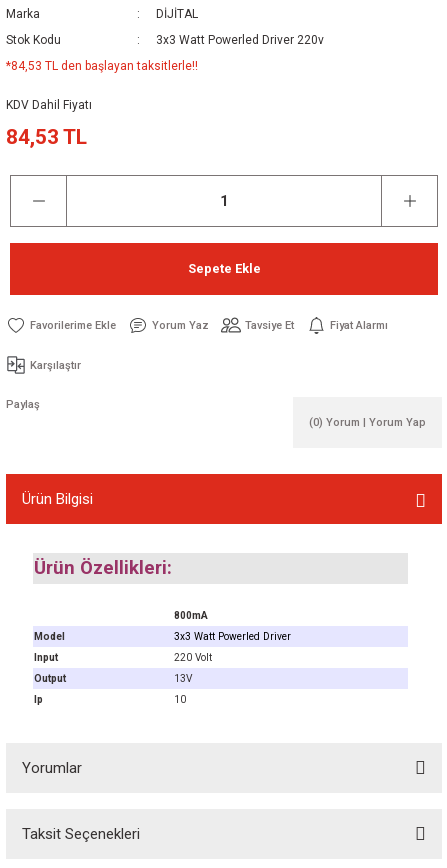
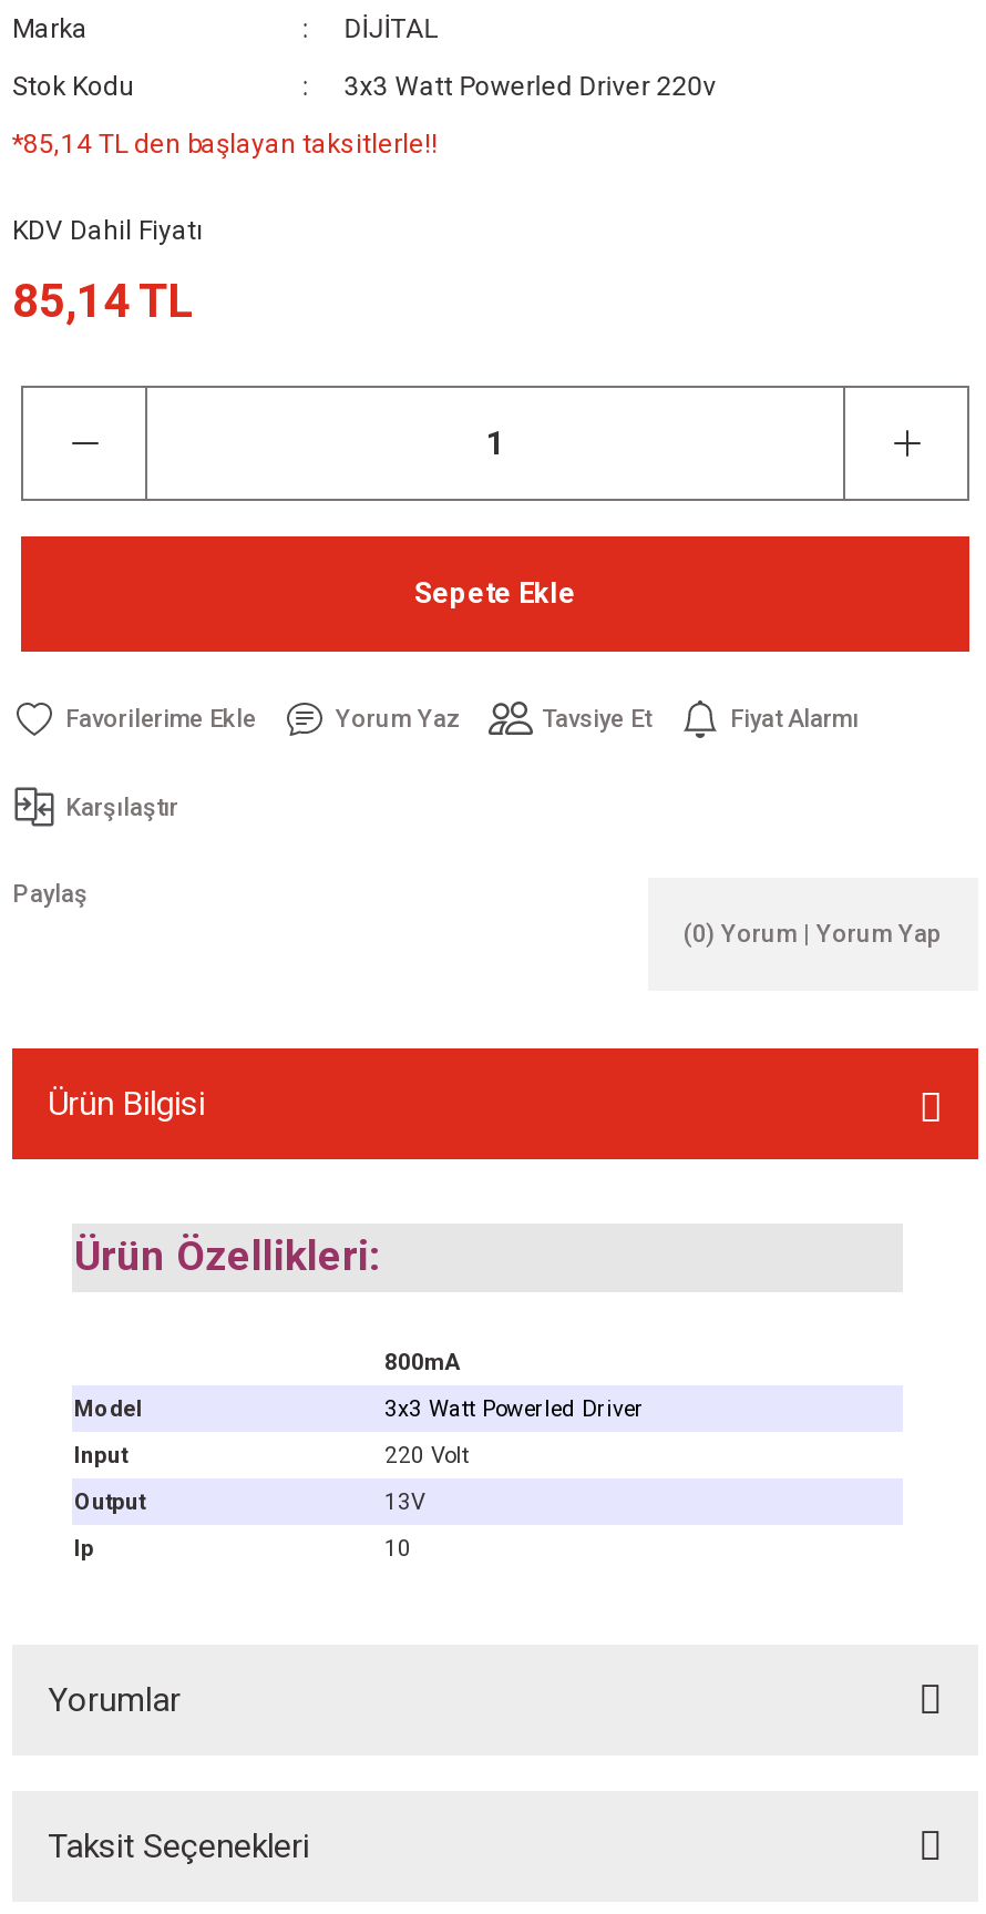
[6,59,198,73] *84,53 TL den başlayan taksitlerle!! -> [12,129,438,160] *85,14 TL den başlayan taksitlerle!!
[6,125,87,149] 84,53 TL -> [12,275,192,328] 85,14 TL

